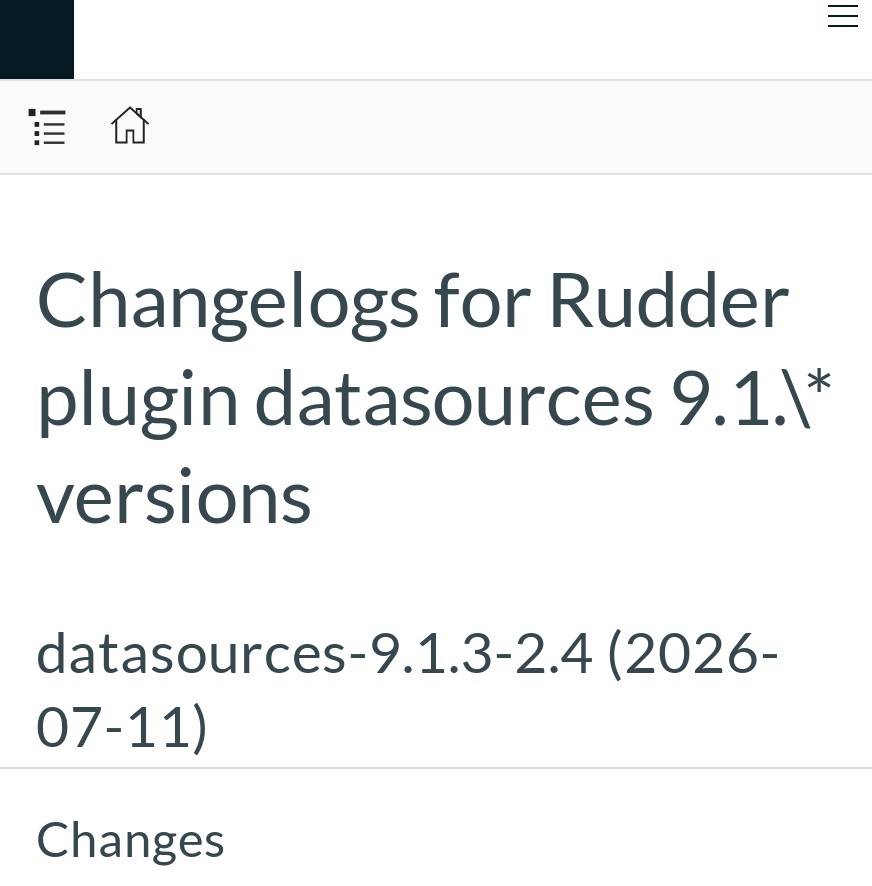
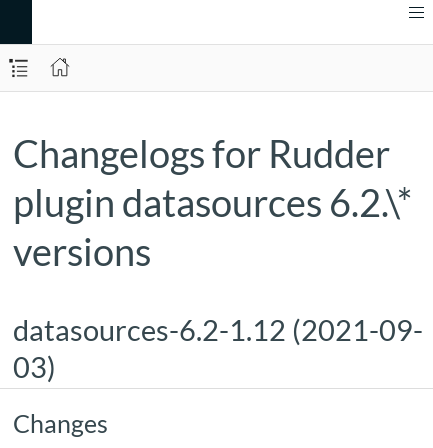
[36,349,834,441] plugin datasources 9.1.\* -> [13,179,412,225] plugin datasources 6.2.\*
[36,618,780,760] datasources-9.1.3-2.4 (2026- | 07-11) -> [13,313,423,384] datasources-6.2-1.12 (2021-09- | 03)

